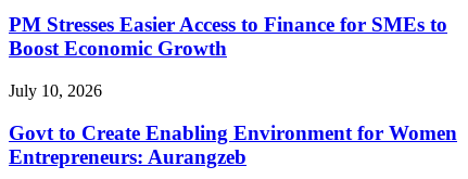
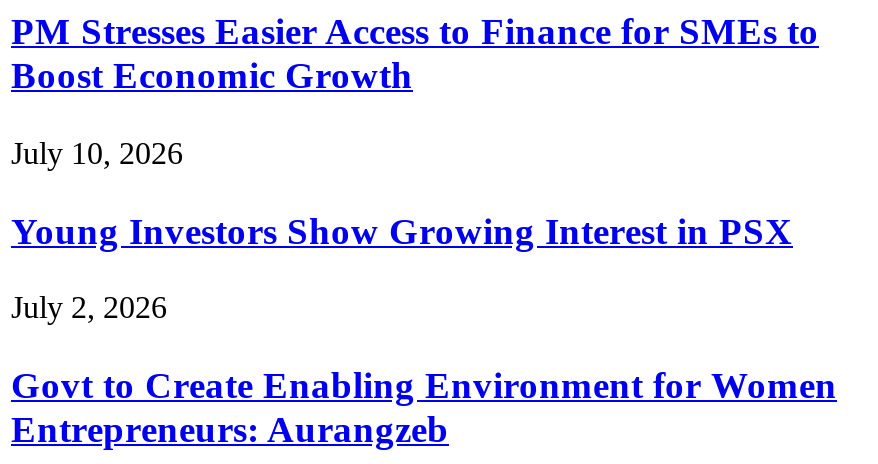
none -> [11,210,793,325] Young Investors Show Growing Interest in PSX | July 2, 2026

